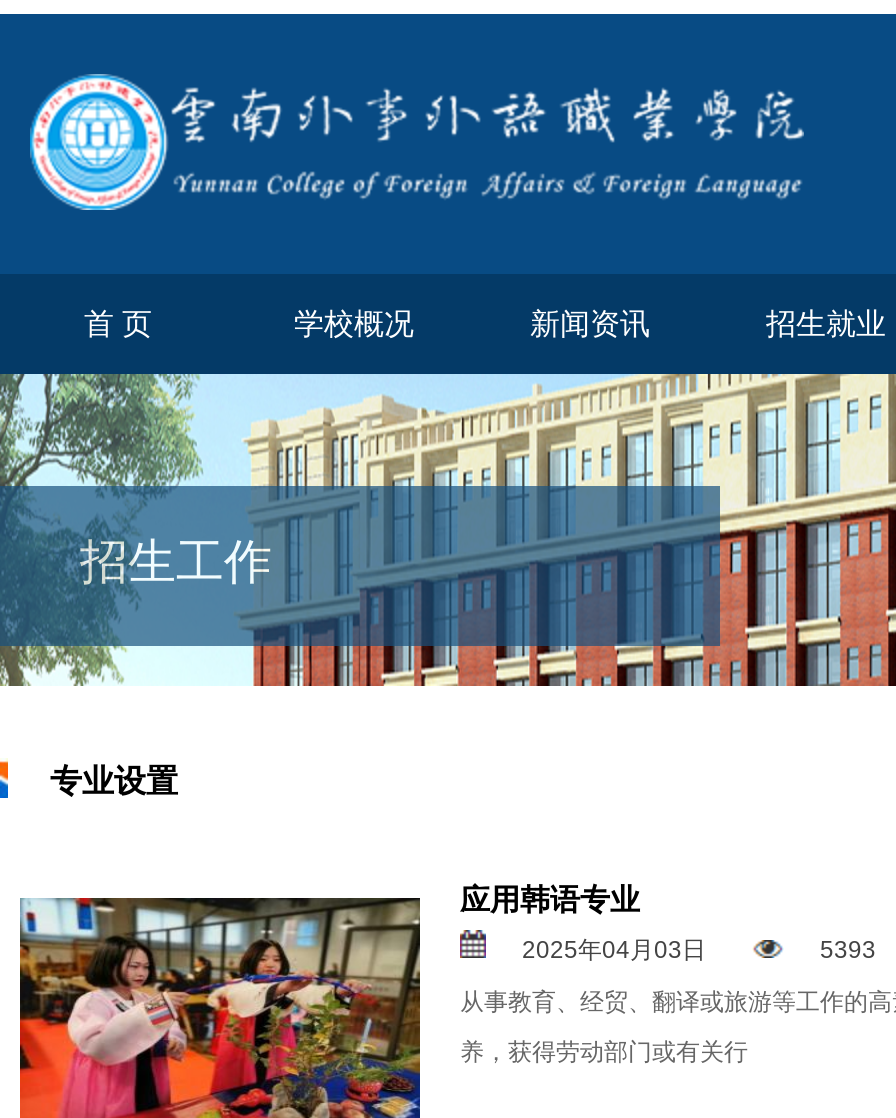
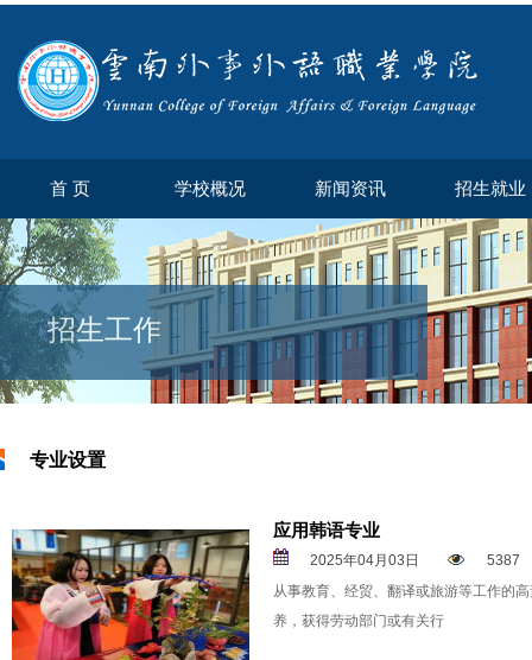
[820,936,876,964] 5393 -> [487,552,520,569] 5387

